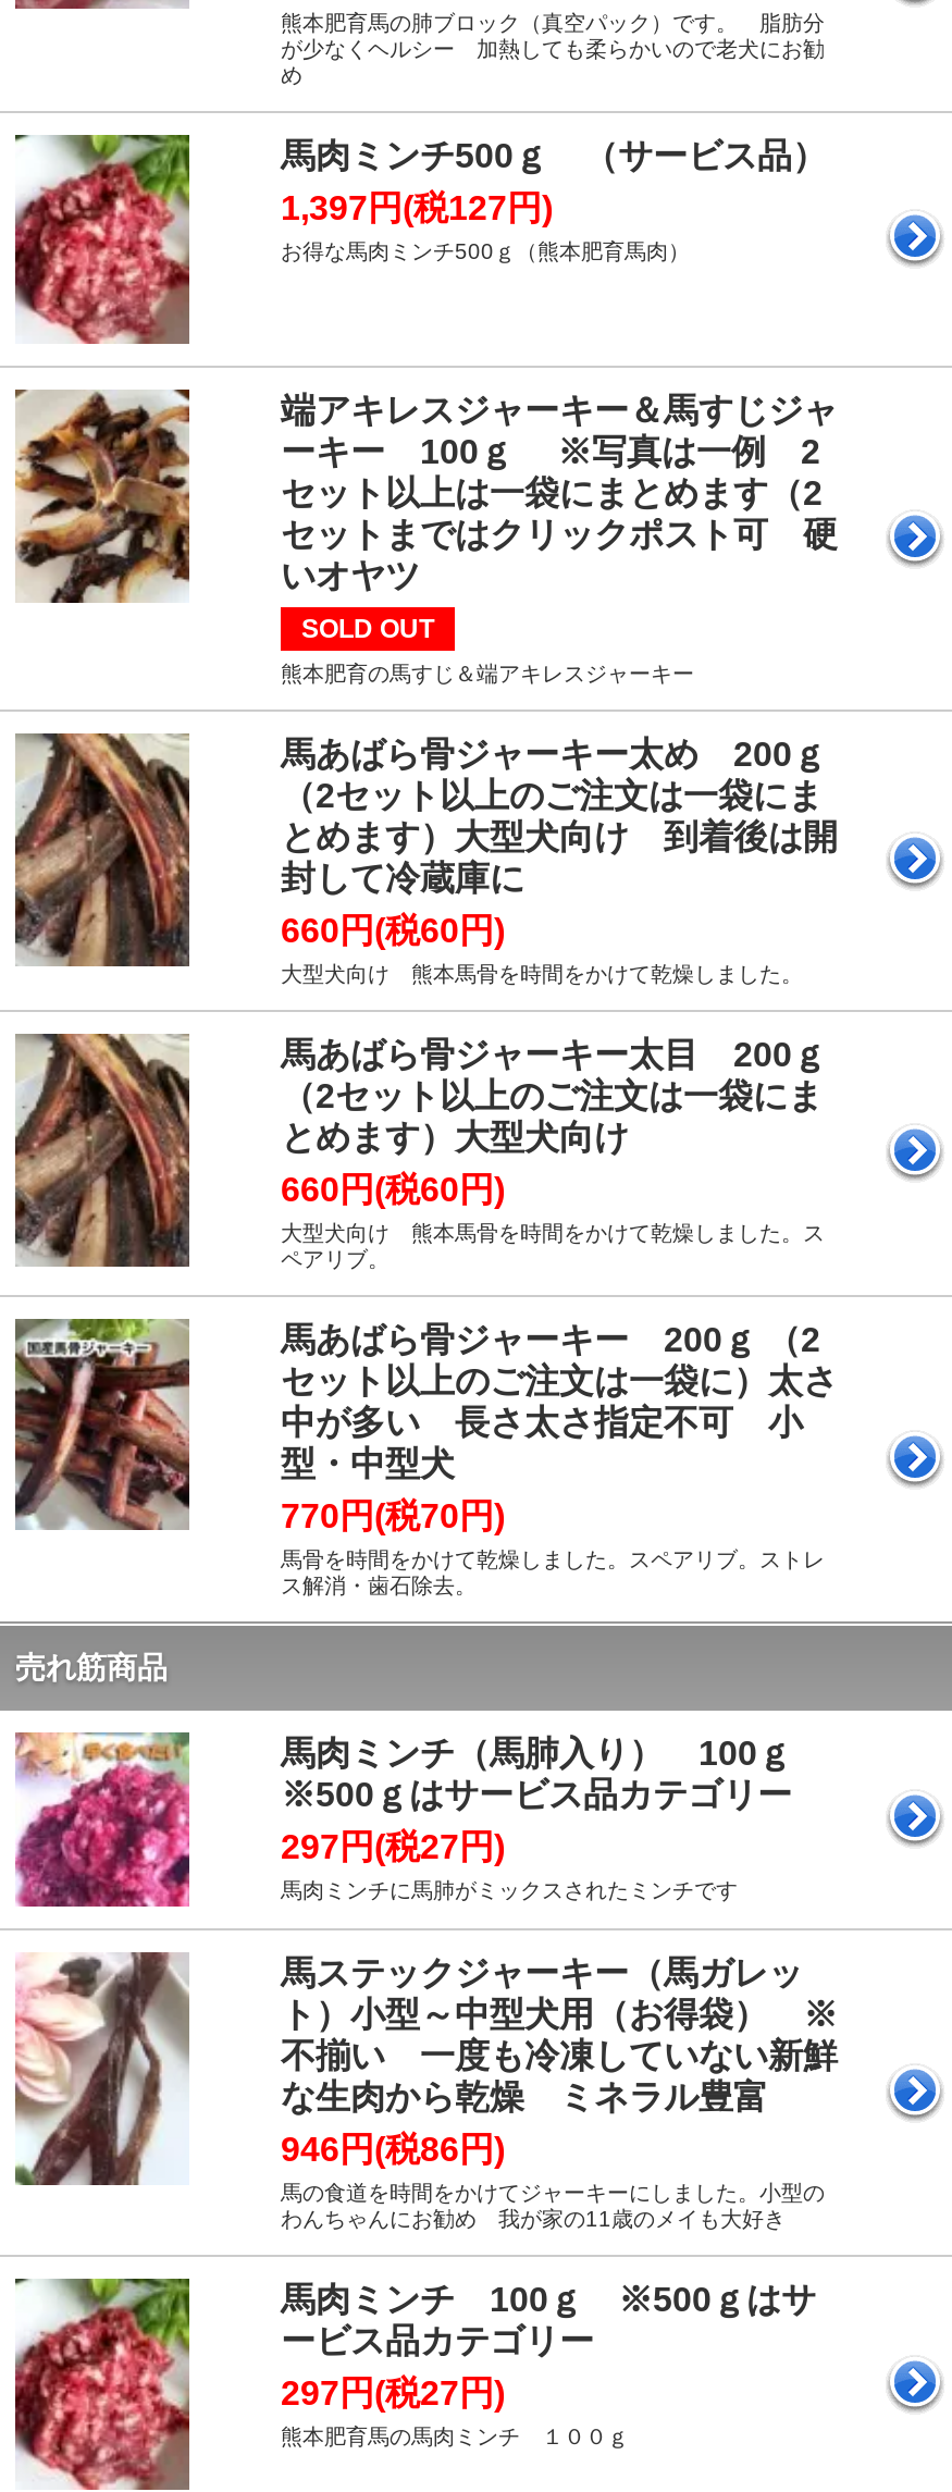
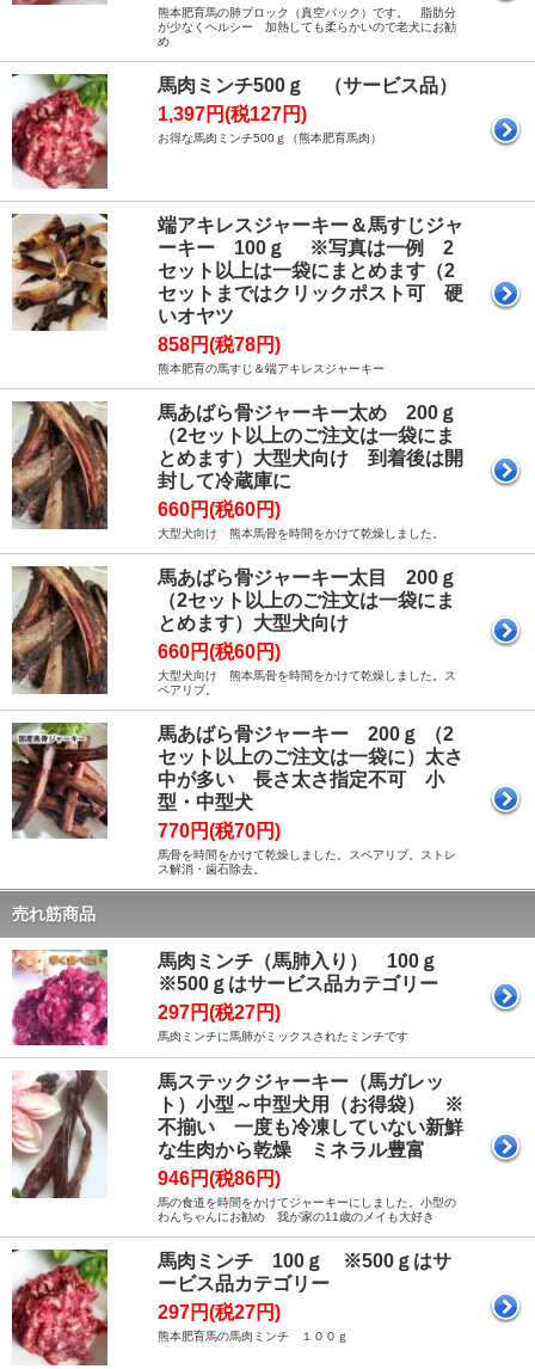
[301,615,434,645] SOLD OUT -> [158,335,281,355] 858円(税78円)

